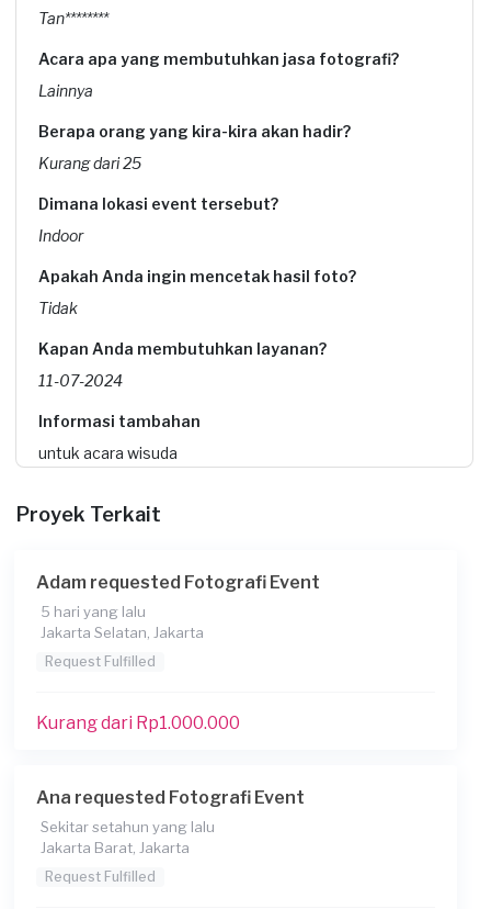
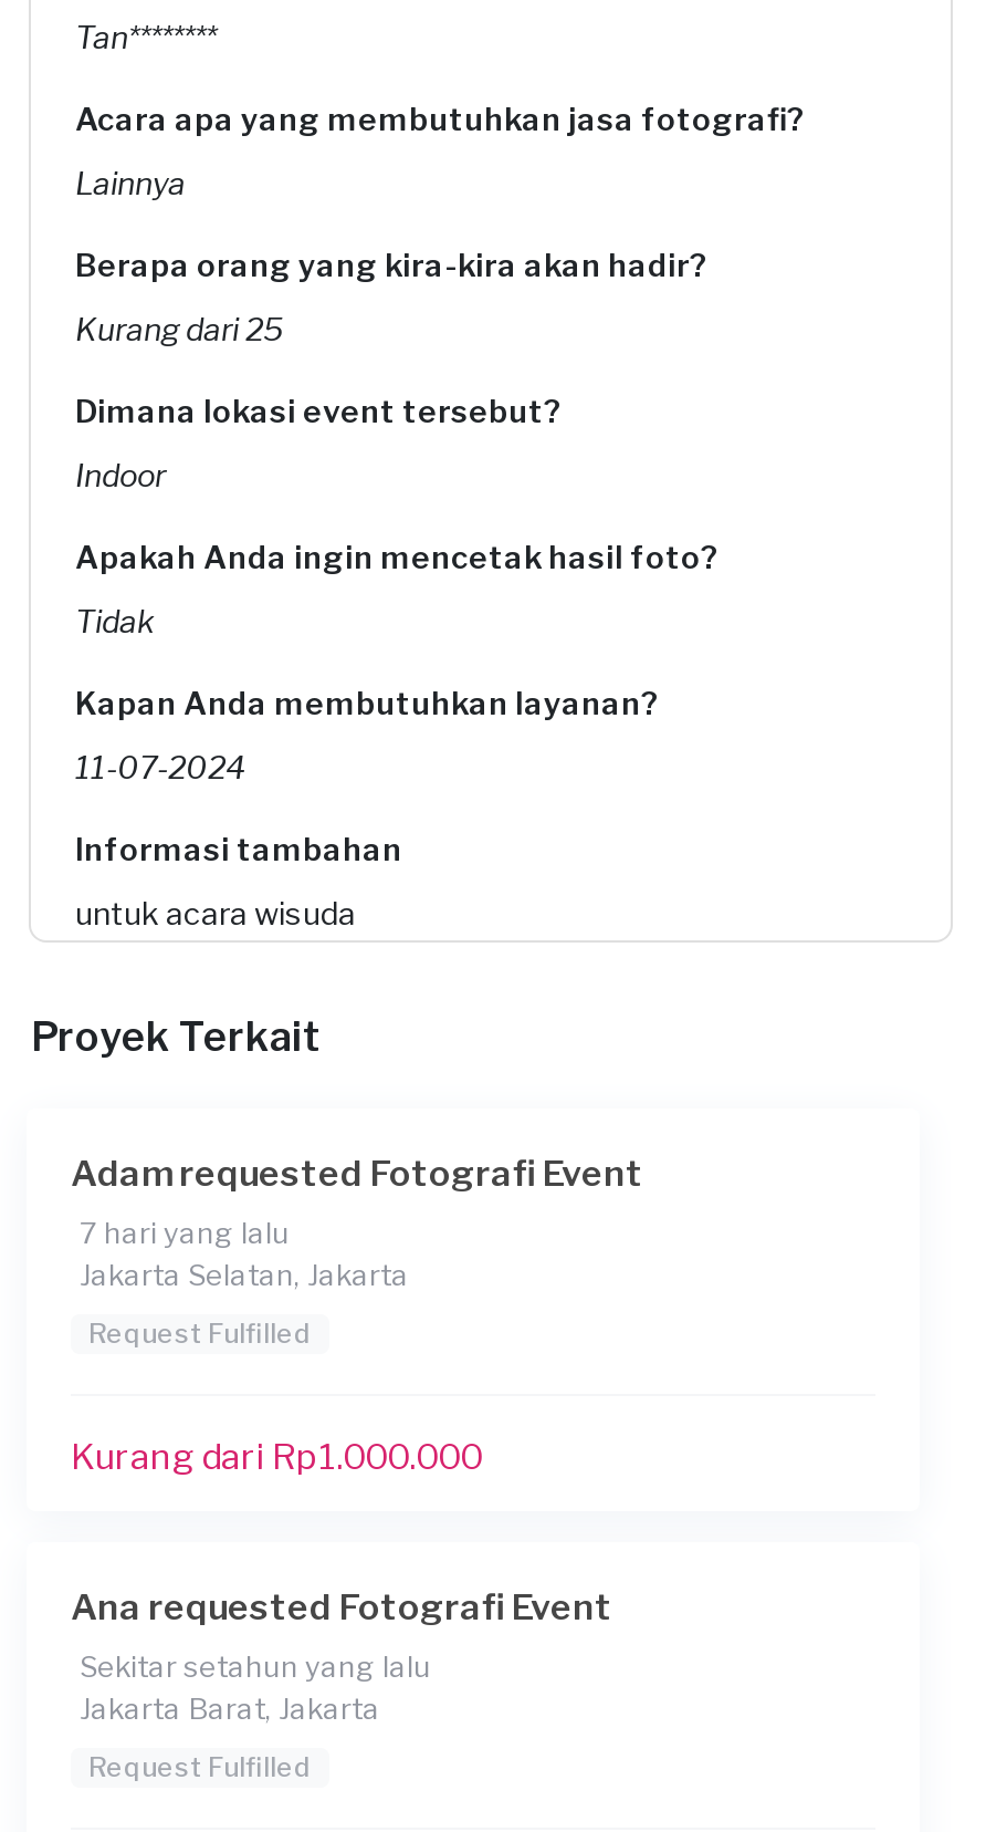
[41,603,146,620] 5 hari yang lalu -> [80,1215,290,1250] 7 hari yang lalu

